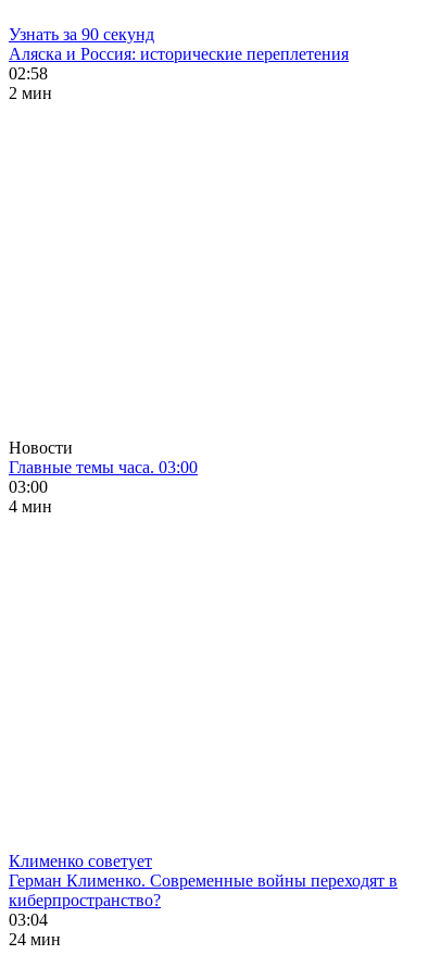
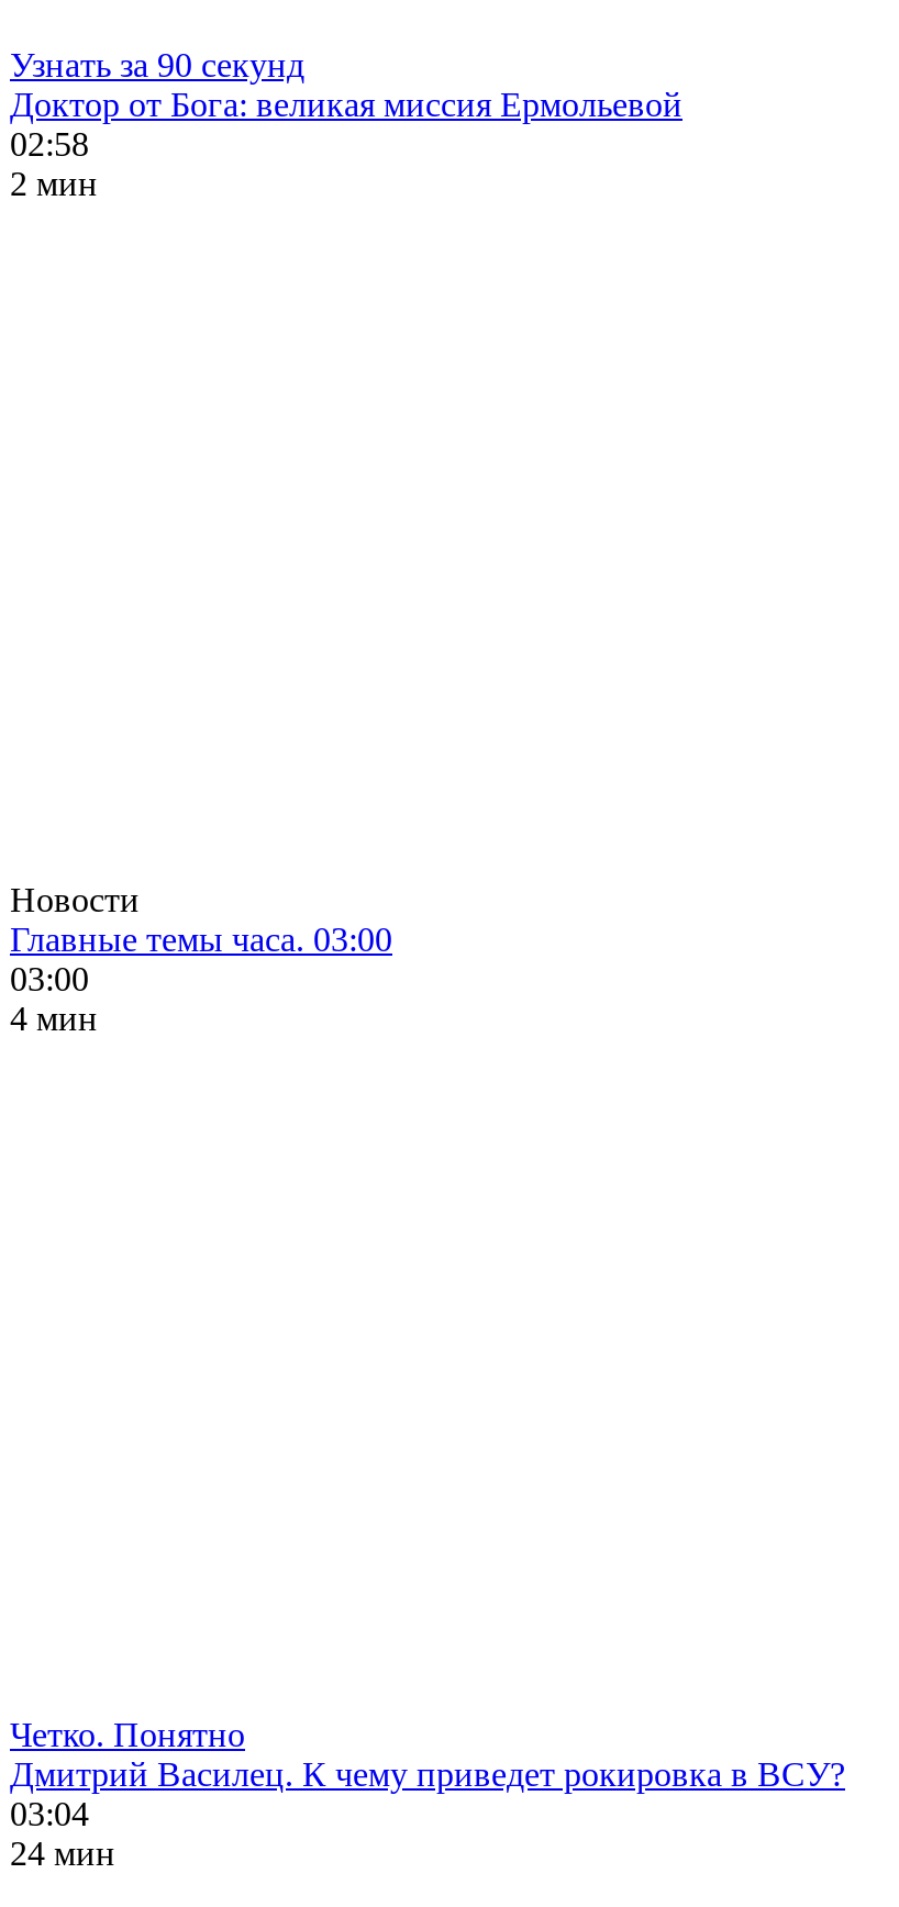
[9,45,349,63] Аляска и Россия: исторические переплетения -> [10,86,682,123] Доктор от Бога: великая миссия Ермольевой
[9,852,398,909] Клименко советует | Герман Клименко. Современные войны переходят в | киберпространство? -> [10,1716,845,1793] Четко. Понятно | Дмитрий Василец. К чему приведет рокировка в ВСУ?

